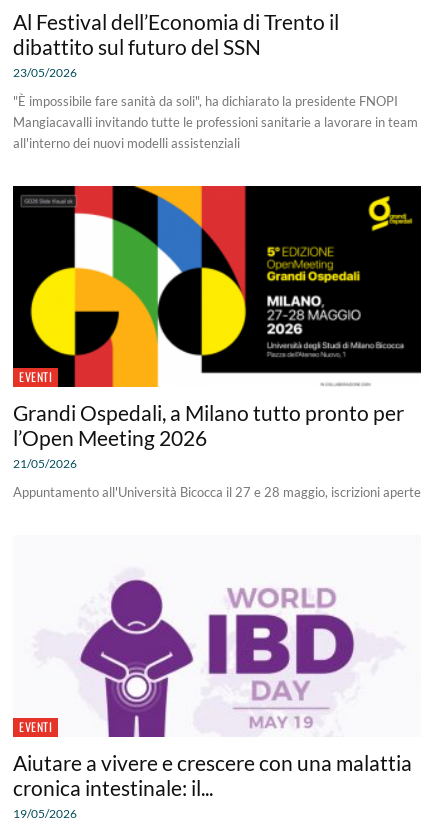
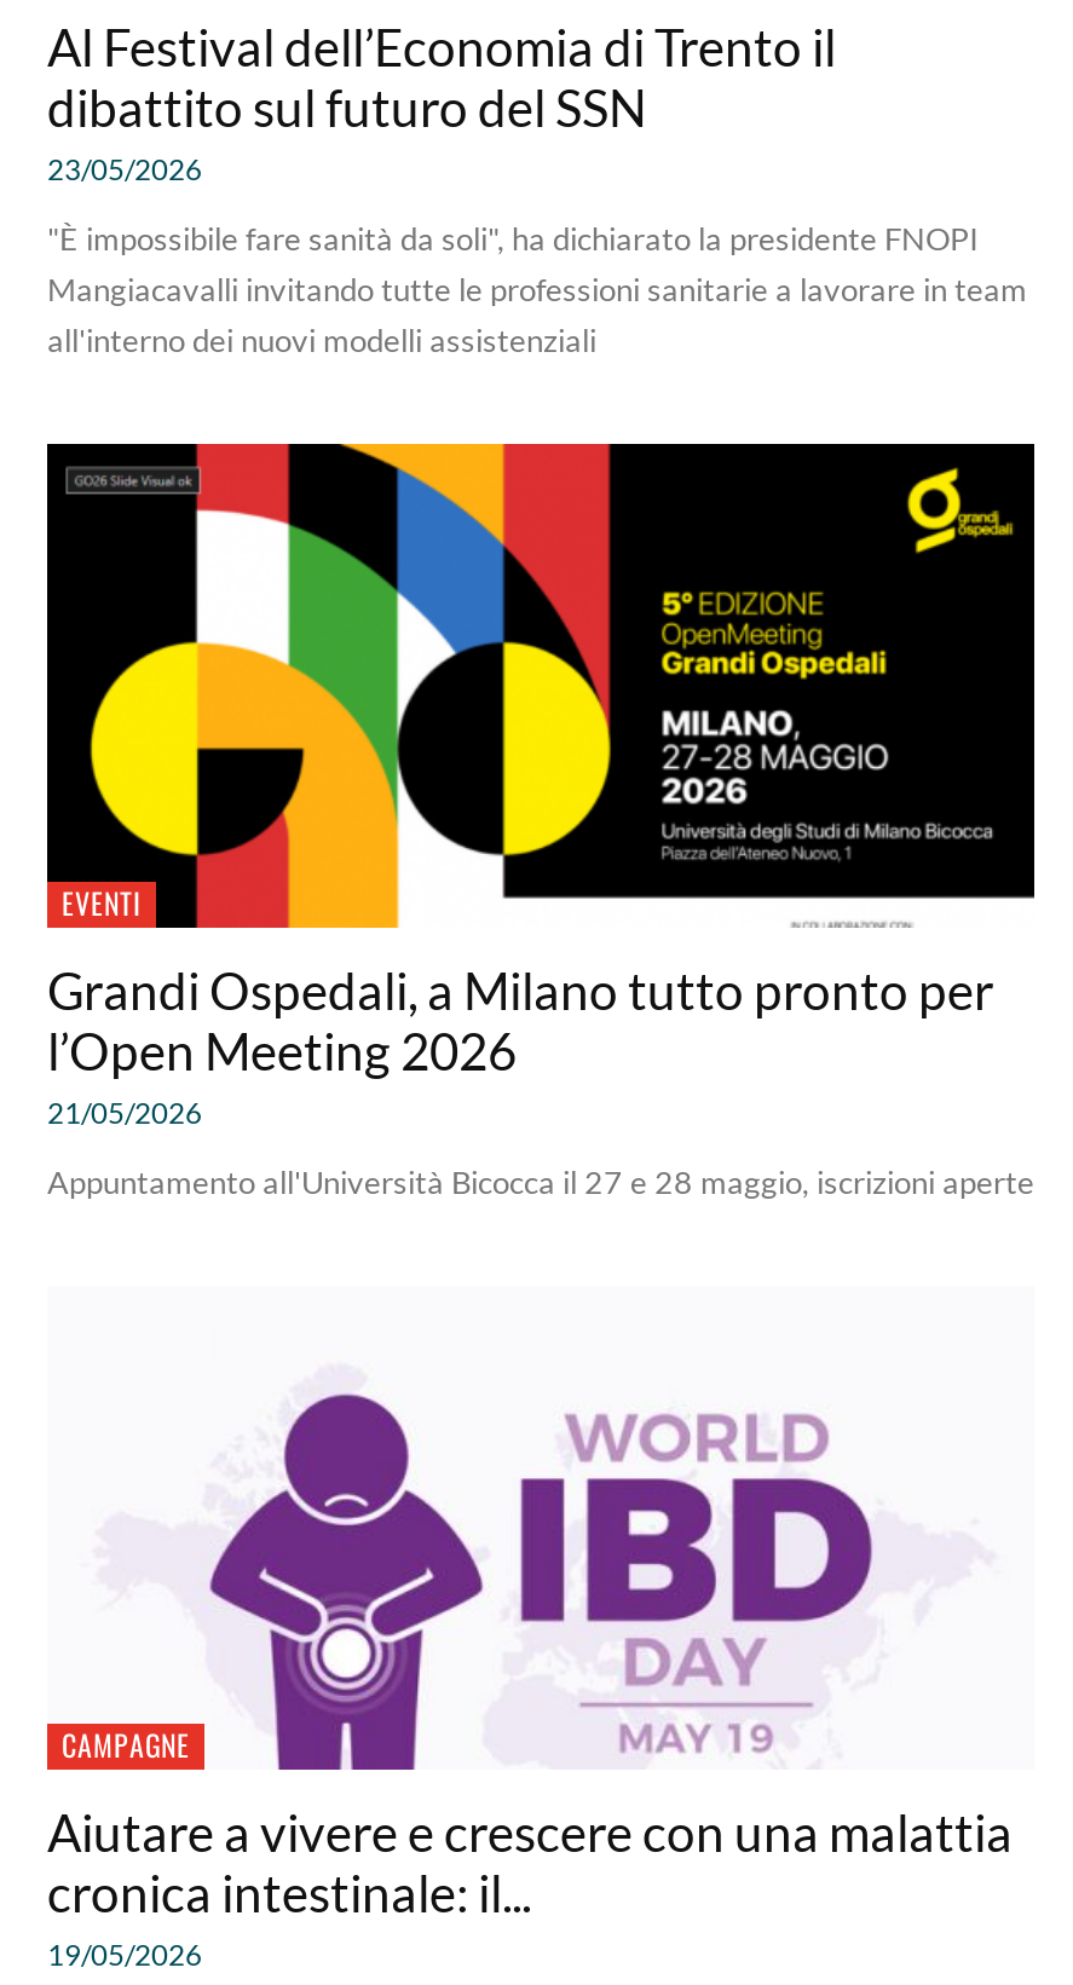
[19,718,52,735] EVENTI -> [62,1723,190,1764] CAMPAGNE

